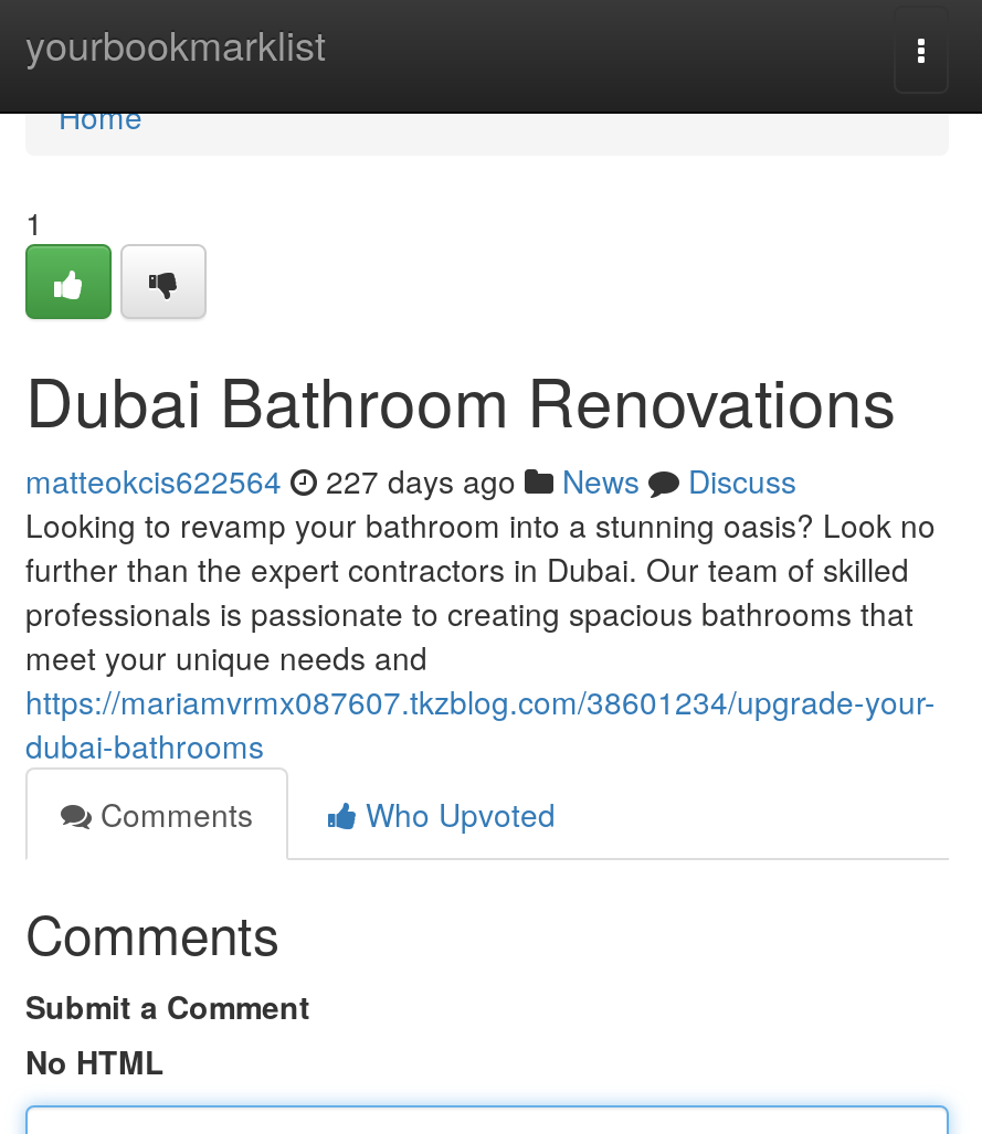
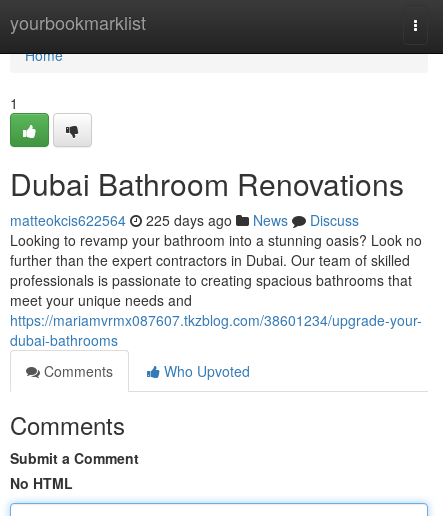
[25,458,796,502] matteokcis622564 227 days ago News Discuss -> [10,210,359,230] matteokcis622564 225 days ago News Discuss

